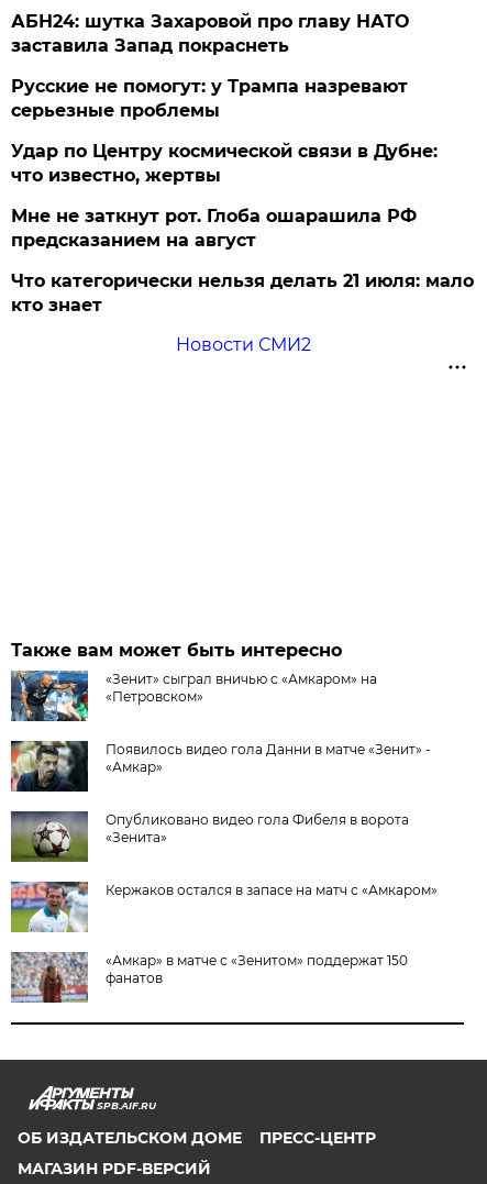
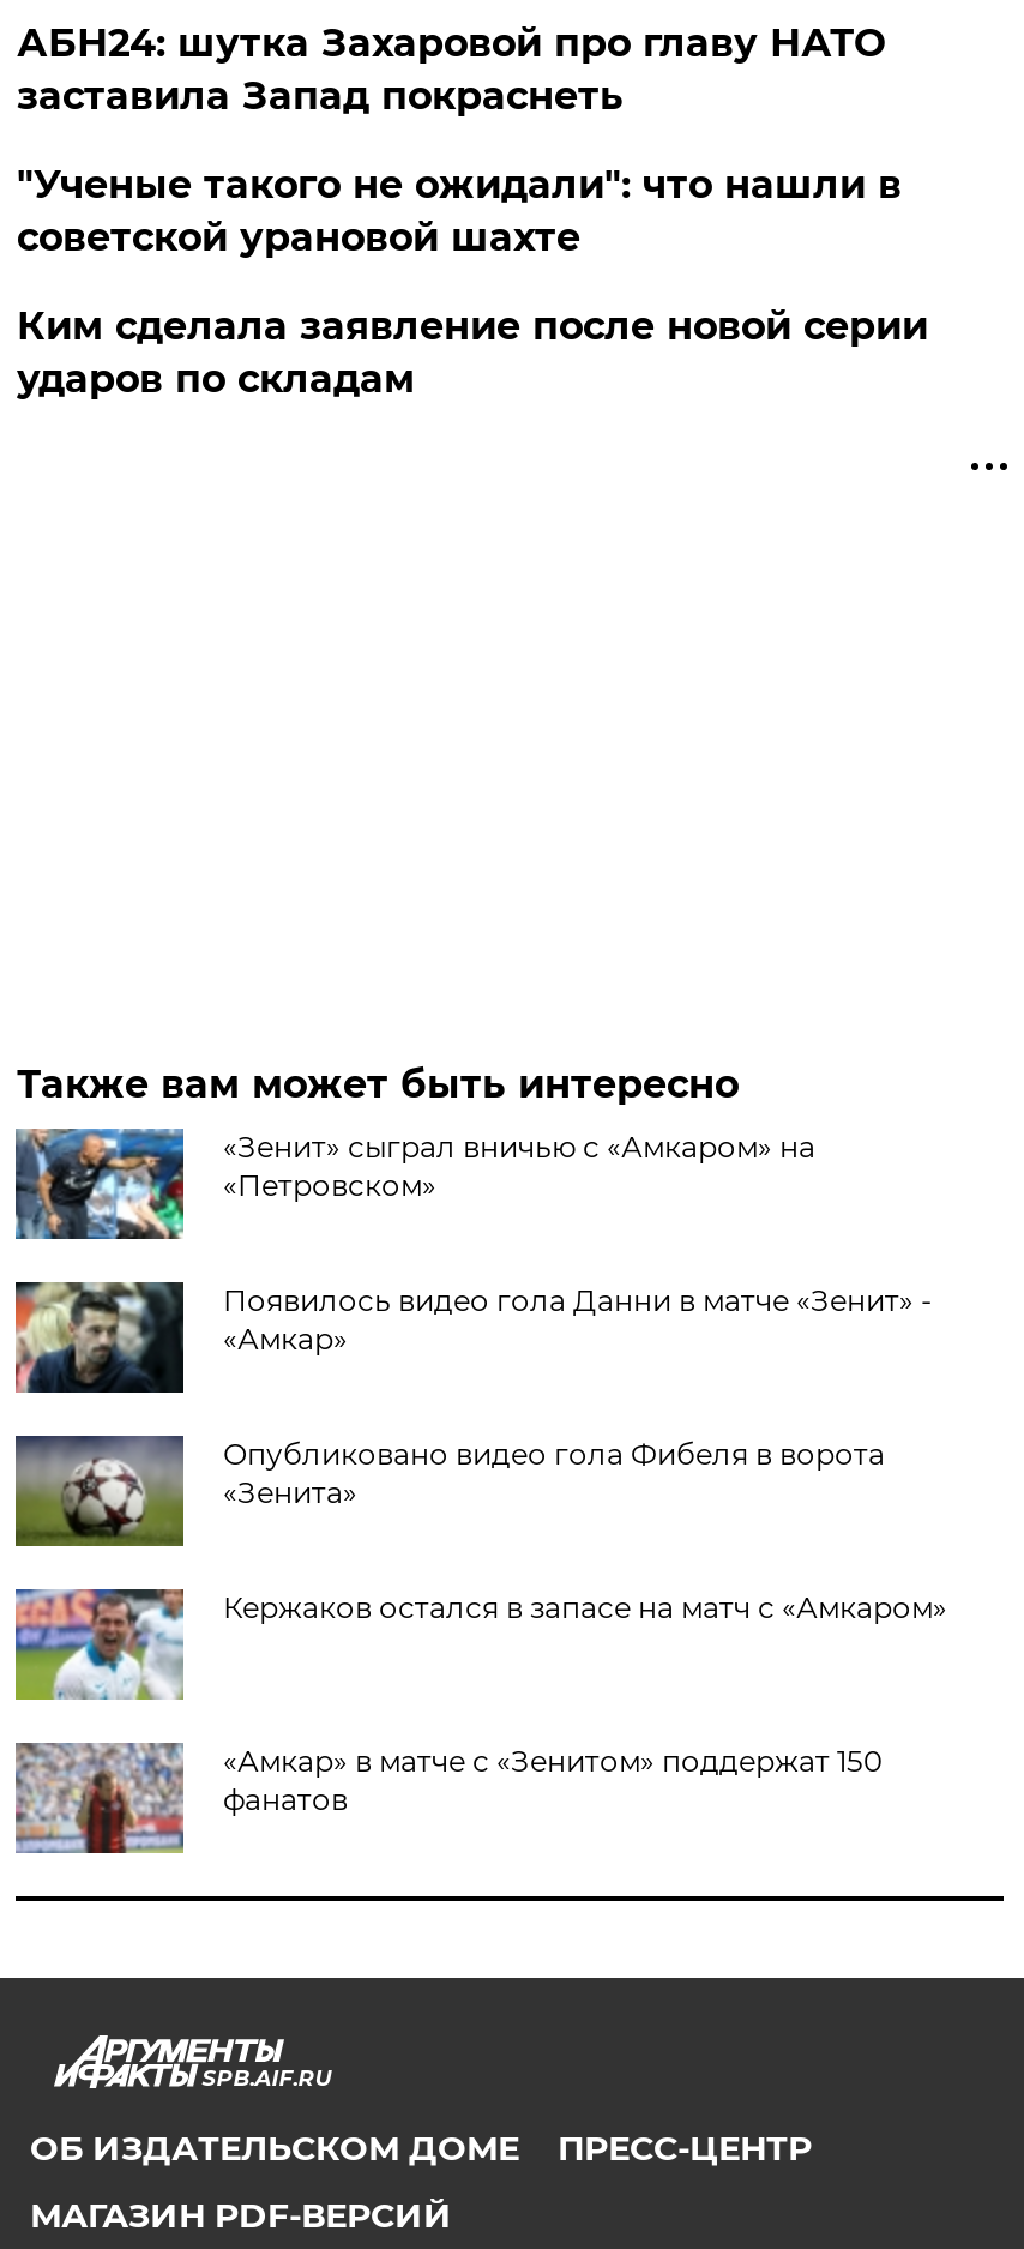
[11,76,474,355] Русские не помогут: у Трампа назревают | серьезные проблемы | Удар по Центру космической связи в Дубне: | что известно, жертвы | Мне не заткнут рот. Глоба ошарашила РФ | предсказанием на август | Что категорически нельзя делать 21 июля: мало | кто знает | Новости СМИ2 -> [17,162,928,402] "Ученые такого не ожидали": что нашли в | советской урановой шахте | Ким сделала заявление после новой серии | ударов по складам

